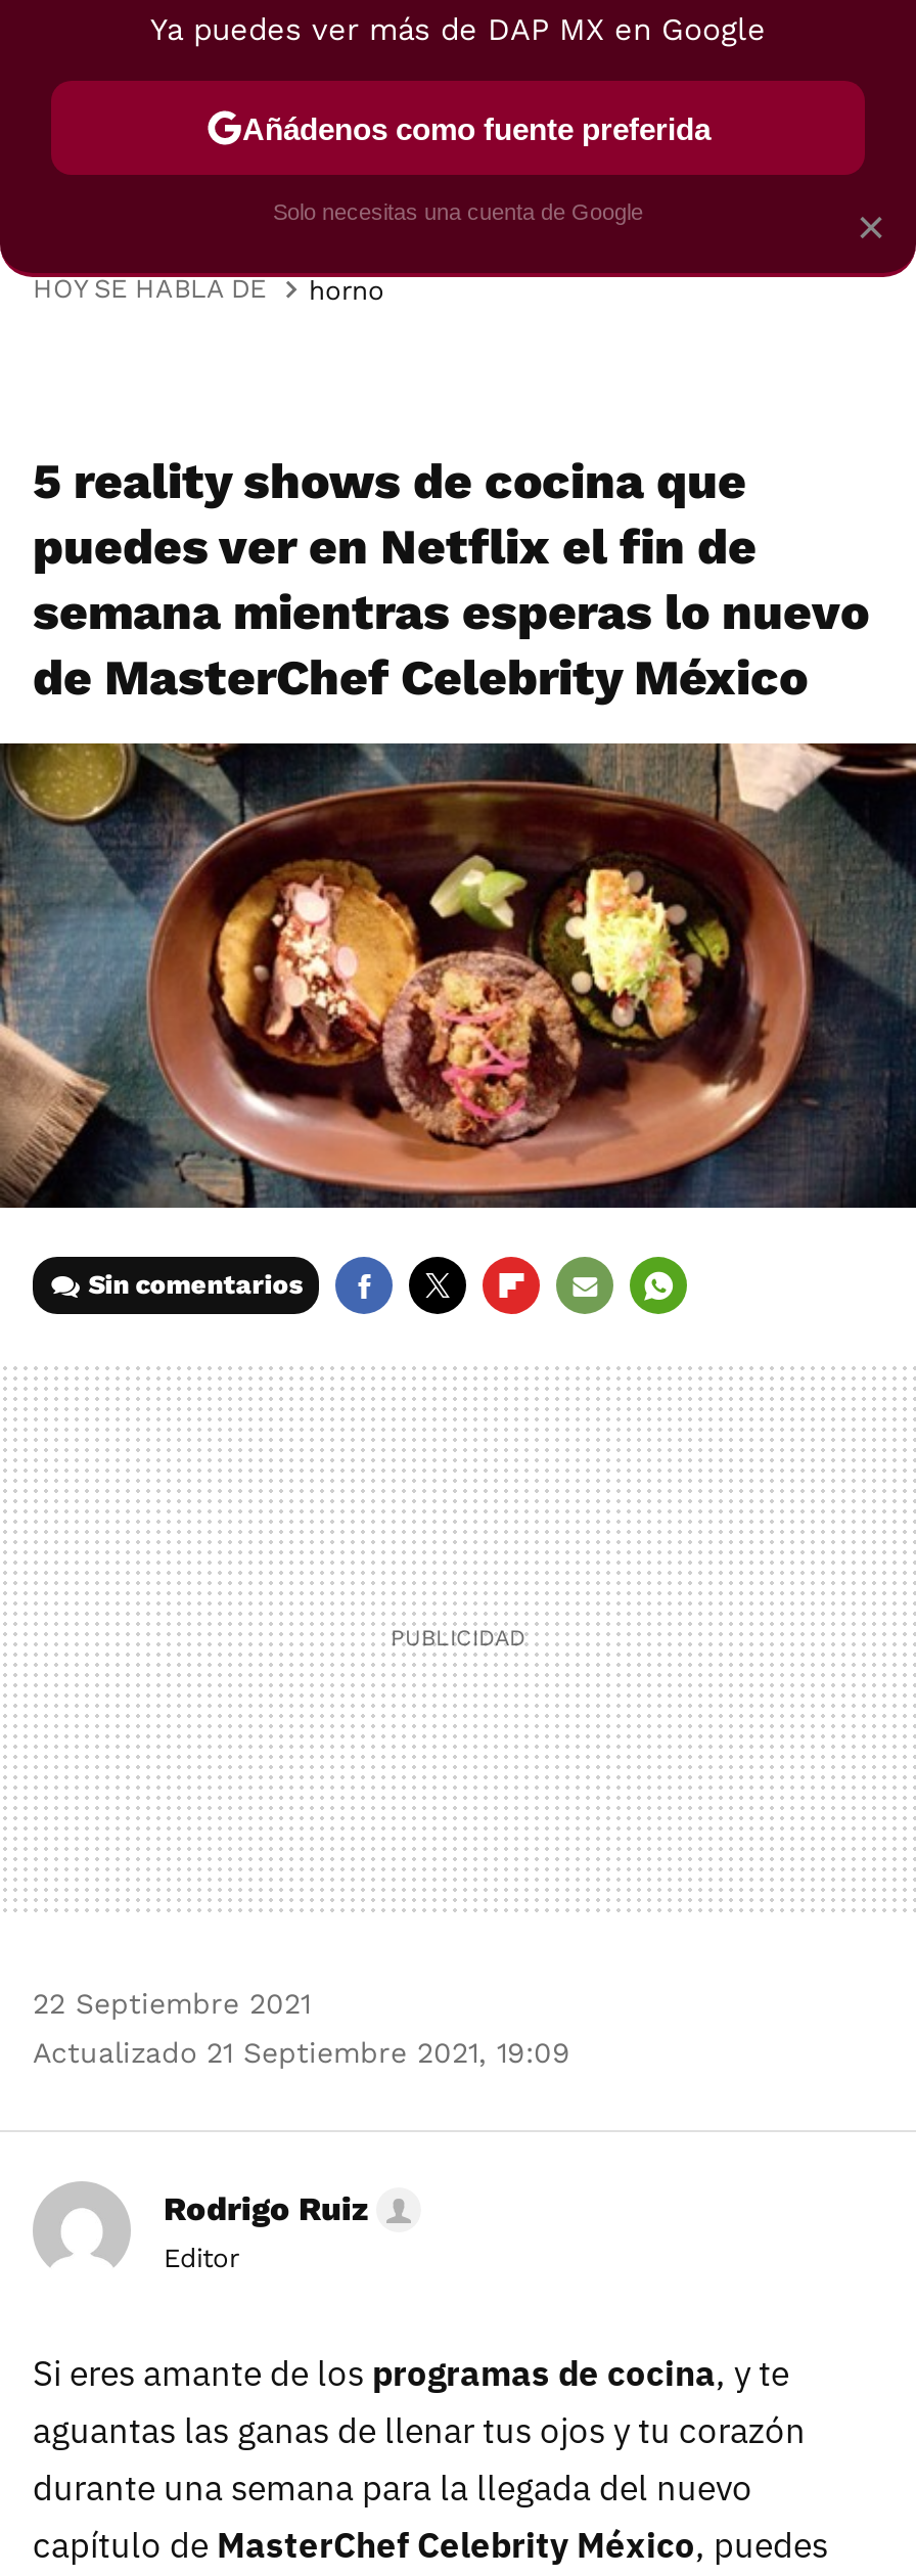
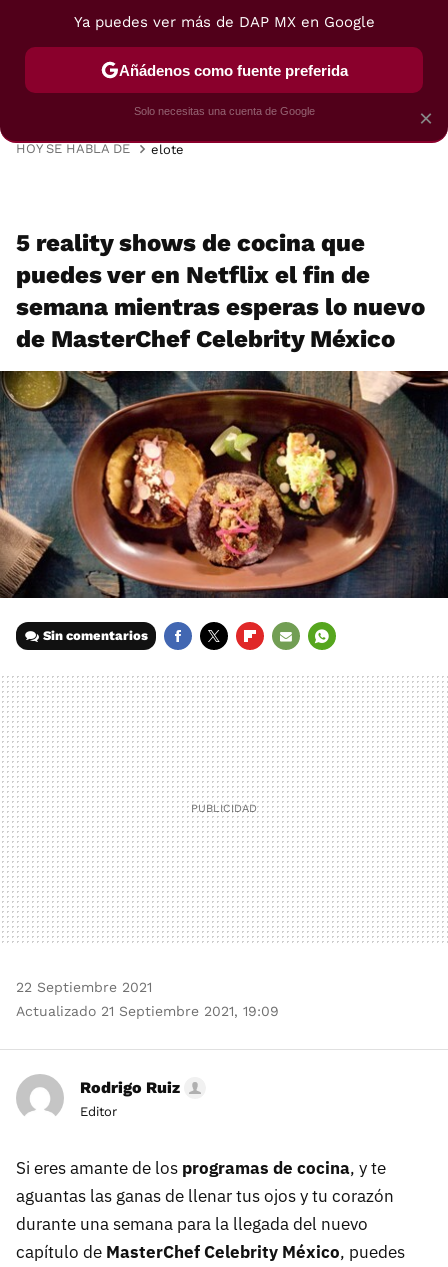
[309,274,384,305] horno -> [151,141,184,156] elote

